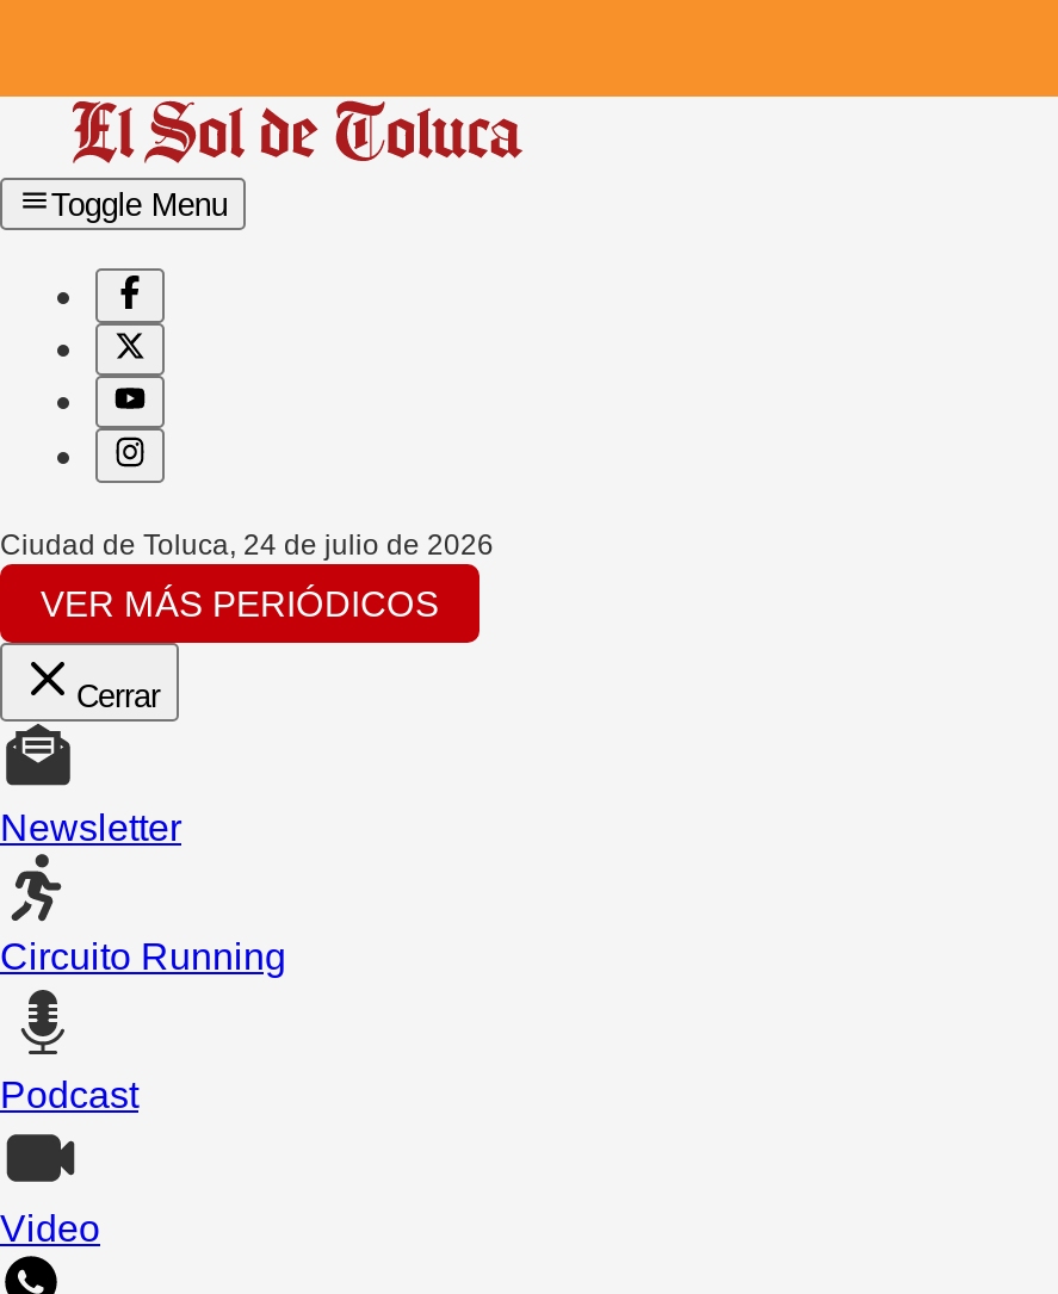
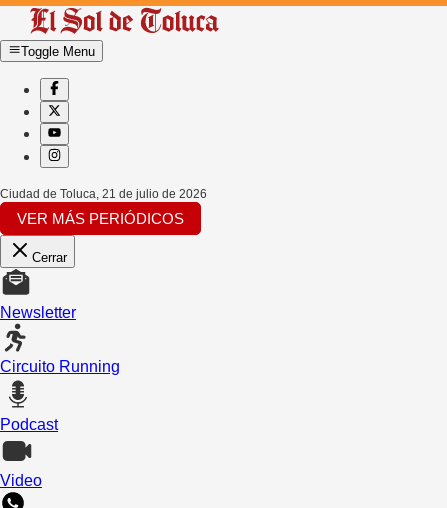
[0,527,494,561] Ciudad de Toluca, 24 de julio de 2026 -> [0,187,207,201] Ciudad de Toluca, 21 de julio de 2026

